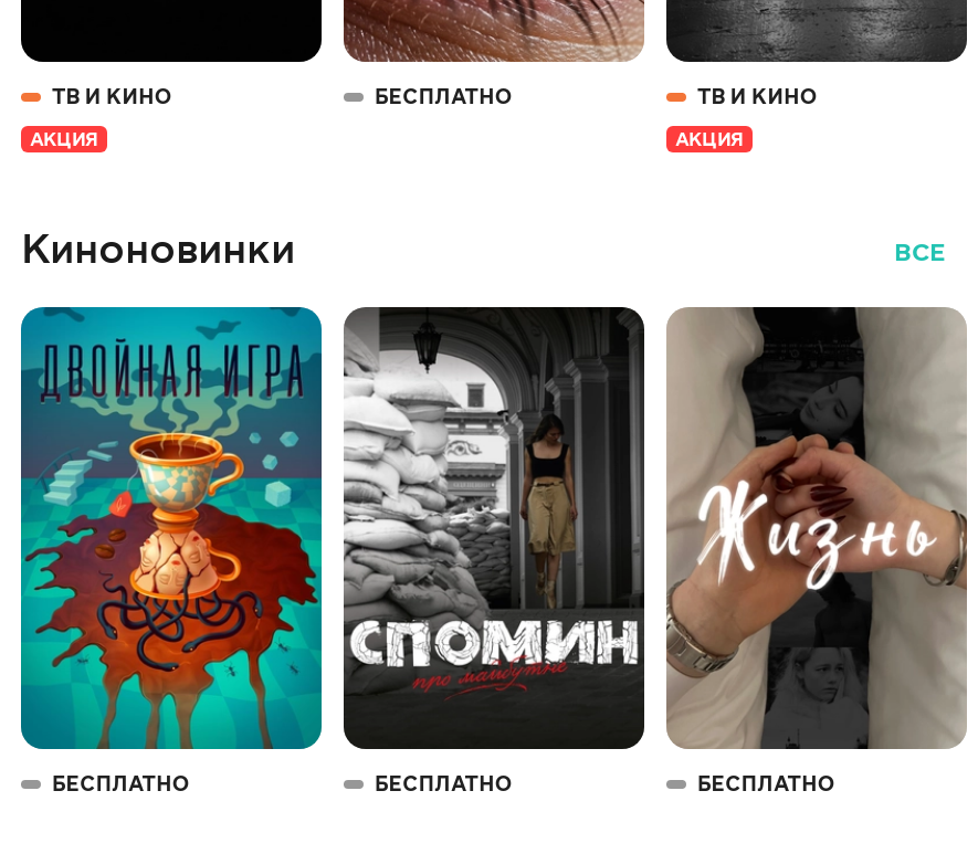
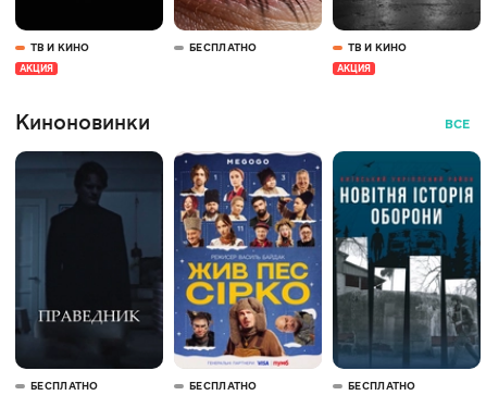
[19,305,324,751] [image] -> [14,150,164,370] [image]
[341,305,646,751] [image] -> [173,151,323,369] [image]
[664,305,969,751] [image] -> [332,150,482,370] [image]

